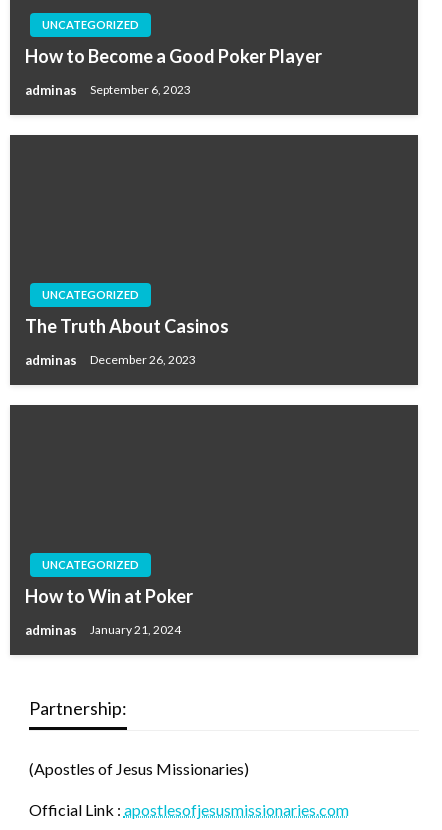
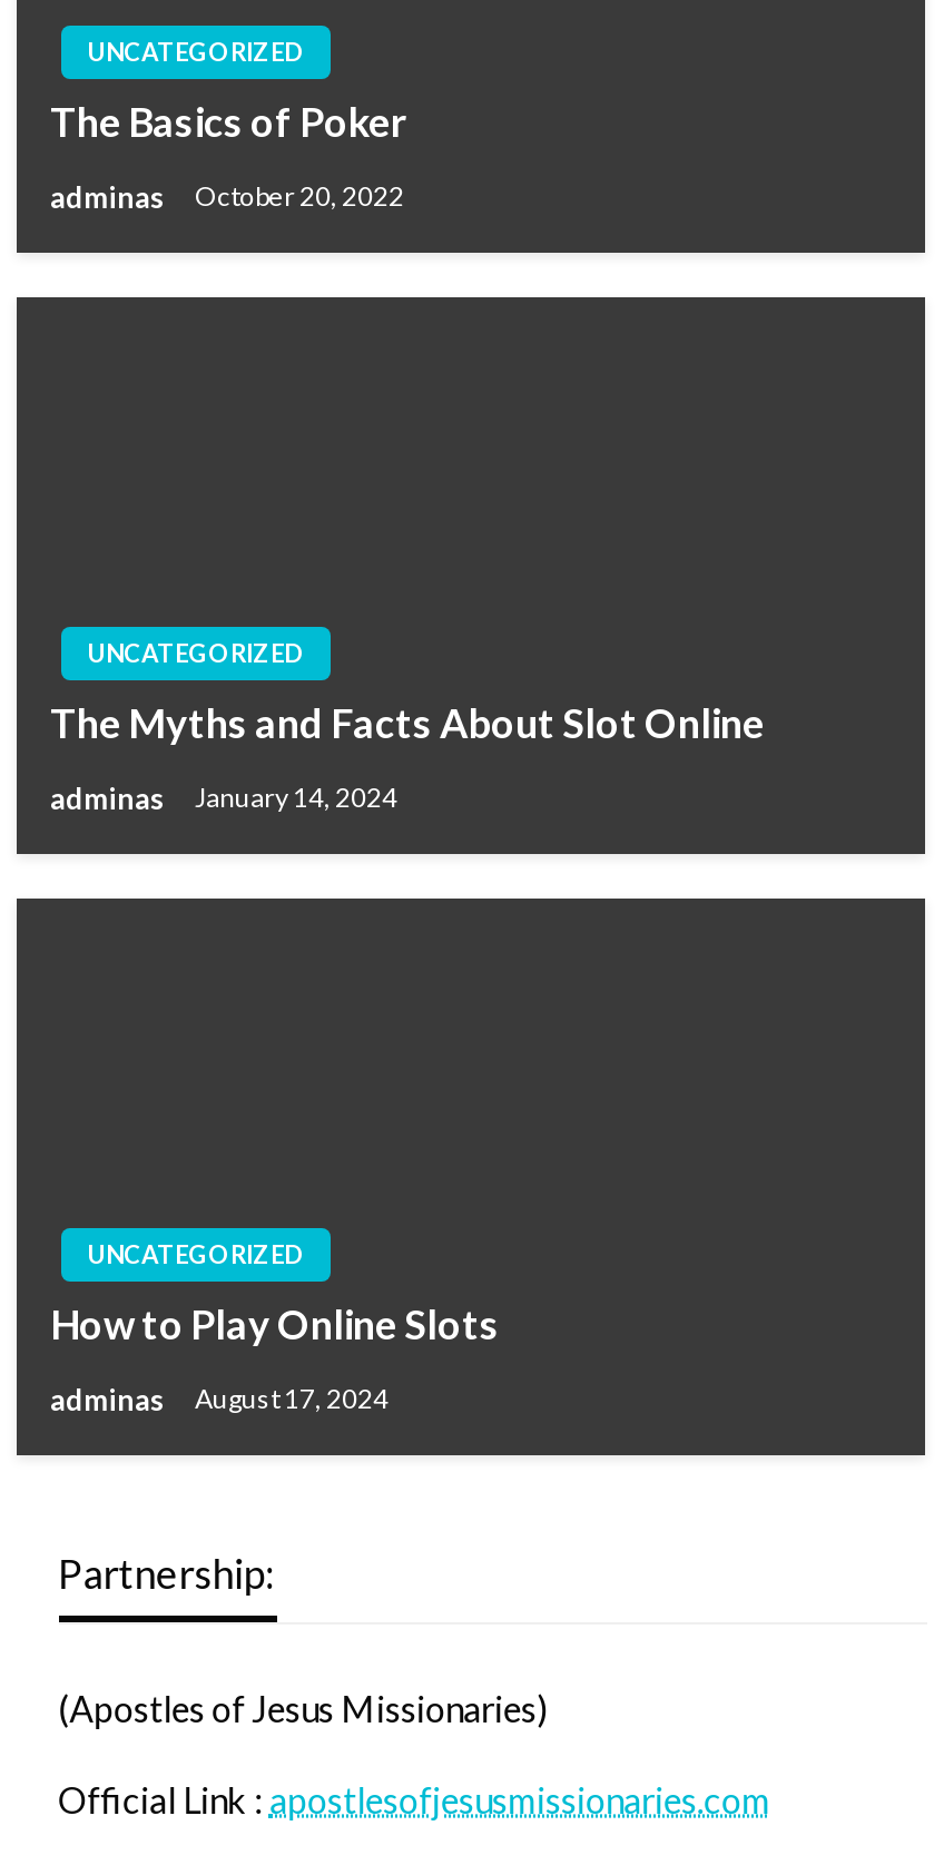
[25,45,322,67] How to Become a Good Poker Player -> [50,97,406,146] The Basics of Poker
[25,82,191,98] adminas September 6, 2023 -> [50,179,404,215] adminas October 20, 2022
[25,315,229,337] The Truth About Casinos -> [50,698,765,747] The Myths and Facts About Slot Online
[25,352,196,368] adminas December 26, 2023 -> [50,781,397,816] adminas January 14, 2024
[25,585,193,607] How to Win at Poker -> [50,1299,500,1348] How to Play Online Slots
[25,622,181,638] adminas January 21, 2024 -> [50,1382,389,1417] adminas August 17, 2024

